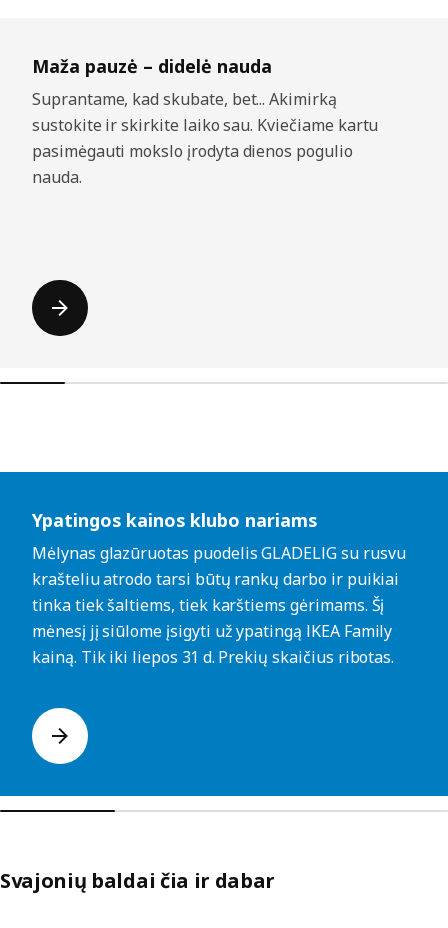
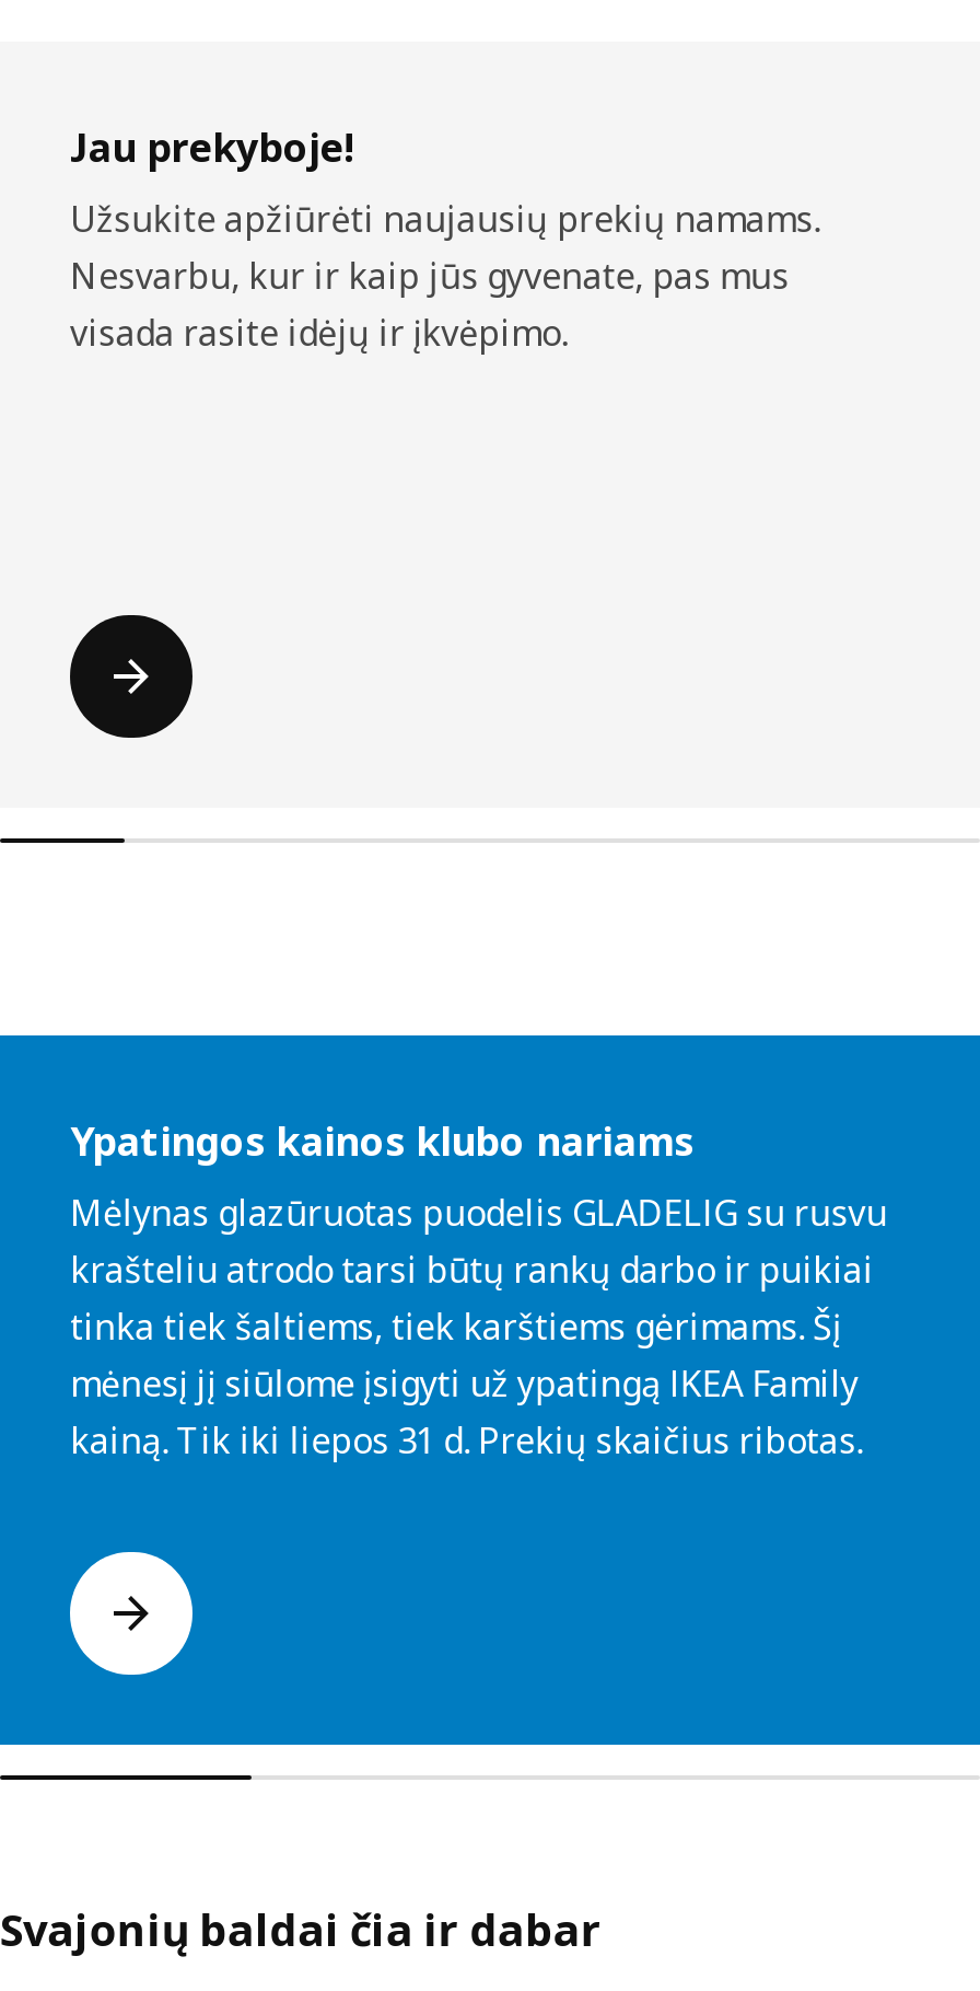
[32,54,378,188] Maža pauzė – didelė nauda | Suprantame, kad skubate, bet... Akimirką | sustokite ir skirkite laiko sau. Kviečiame kartu | pasimėgauti mokslo įrodyta dienos pogulio | nauda. -> [70,120,820,357] Jau prekyboje! | Užsukite apžiūrėti naujausių prekių namams. | Nesvarbu, kur ir kaip jūs gyvenate, pas mus | visada rasite idėjų ir įkvėpimo.

